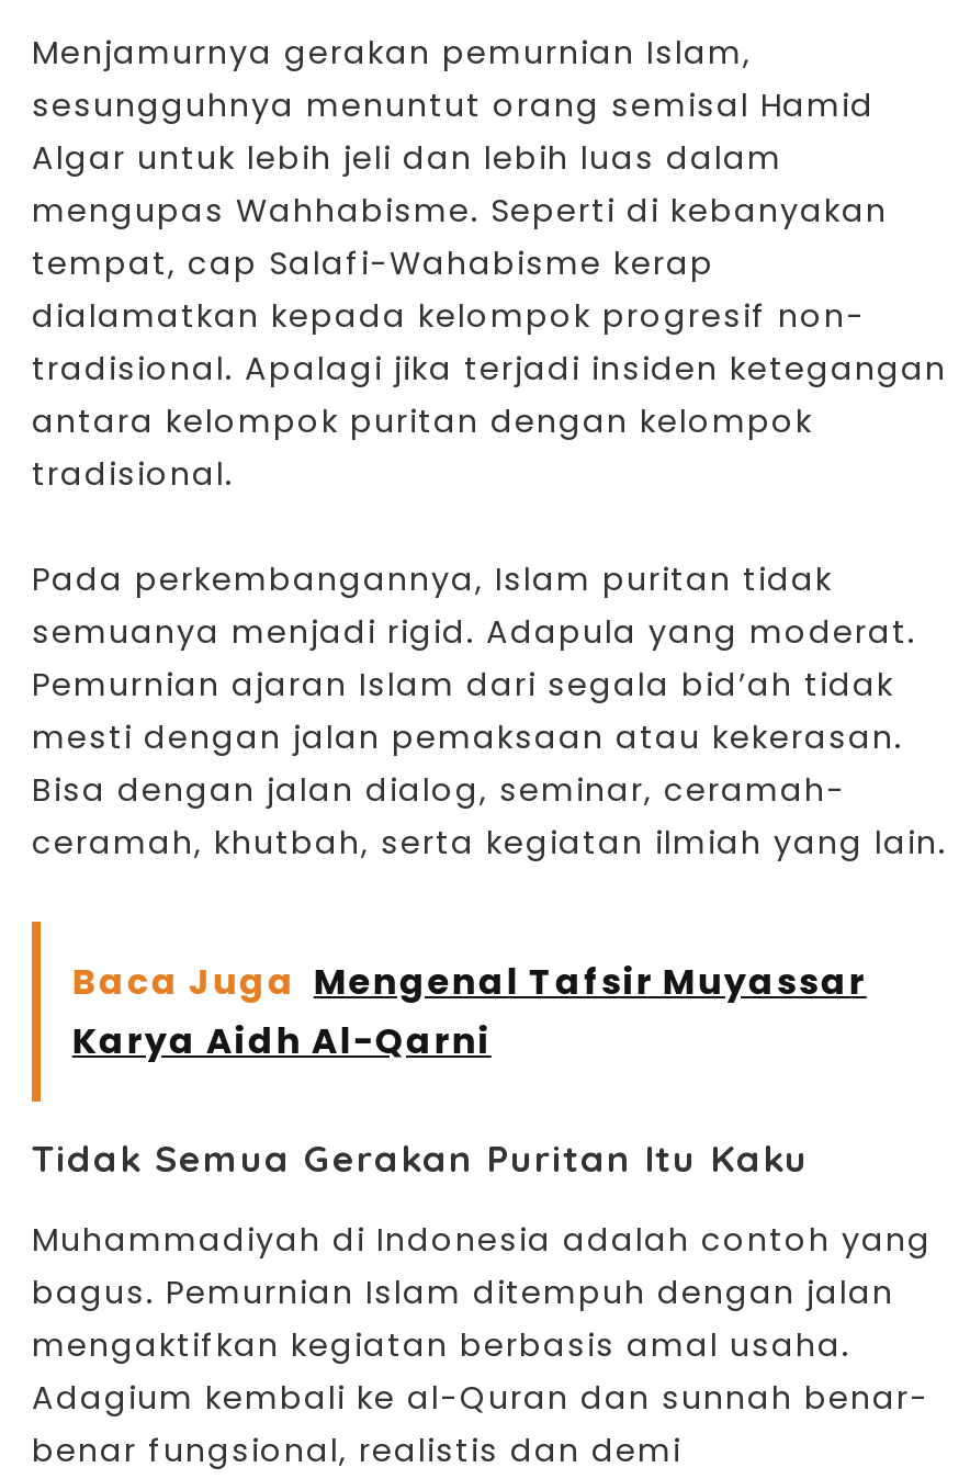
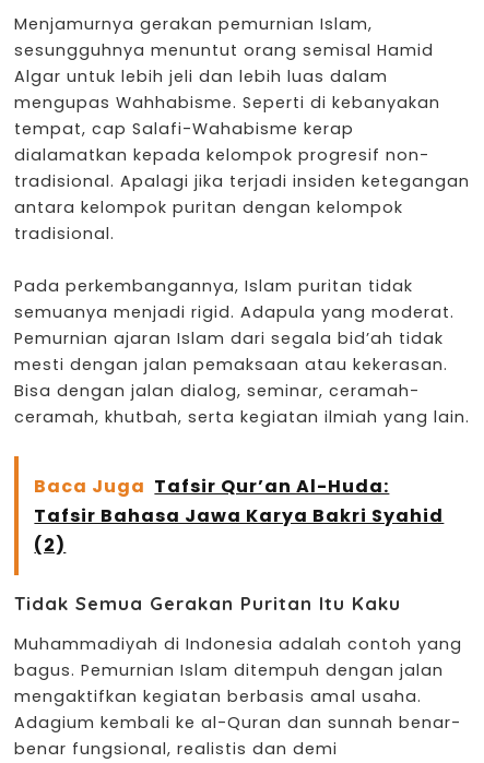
[72,957,867,1066] Baca Juga Mengenal Tafsir Muyassar | Karya Aidh Al-Qarni -> [34,474,444,558] Baca Juga Tafsir Qur’an Al-Huda: | Tafsir Bahasa Jawa Karya Bakri Syahid | (2)

